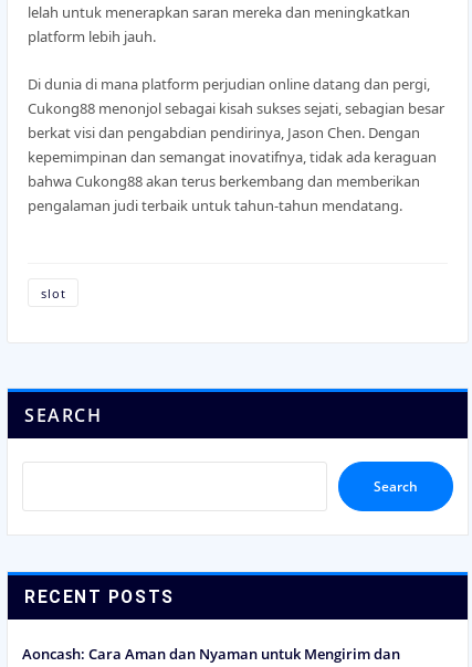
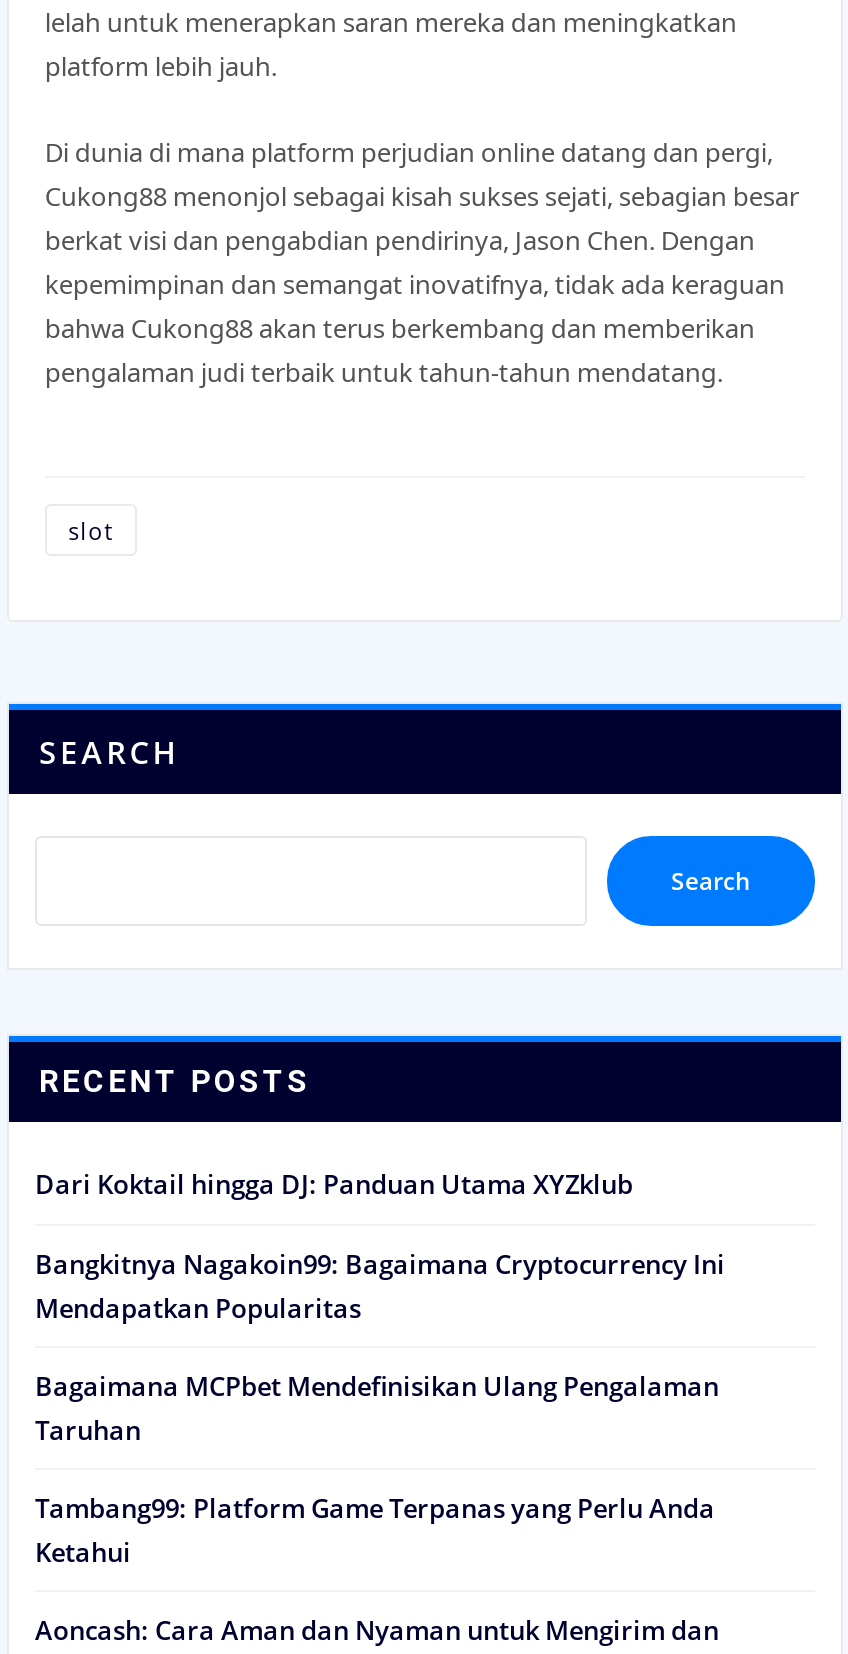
none -> [35,1167,725,1570] Dari Koktail hingga DJ: Panduan Utama XYZklub | Bangkitnya Nagakoin99: Bagaimana Cryptocurrency Ini | Mendapatkan Popularitas | Bagaimana MCPbet Mendefinisikan Ulang Pengalaman | Taruhan | Tambang99: Platform Game Terpanas yang Perlu Anda | Ketahui

